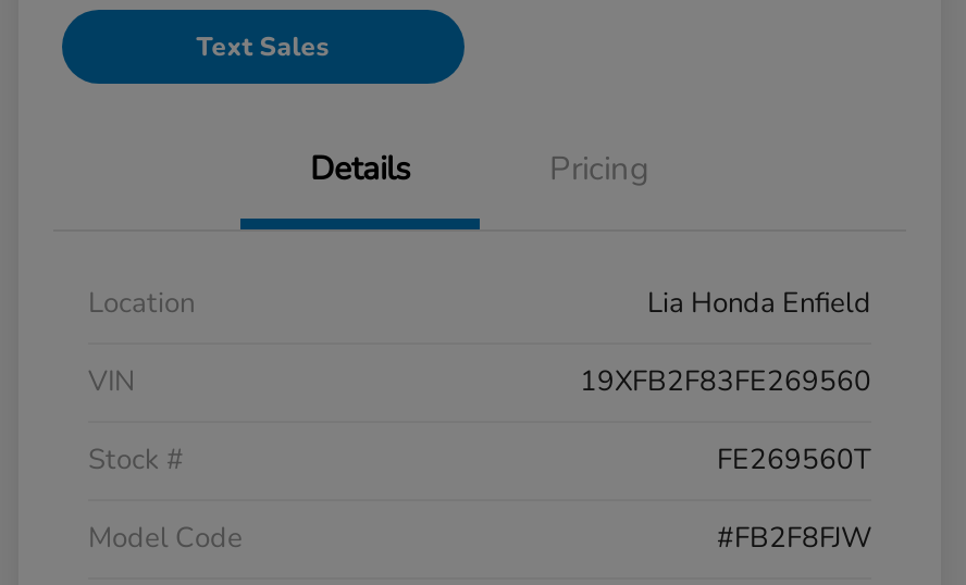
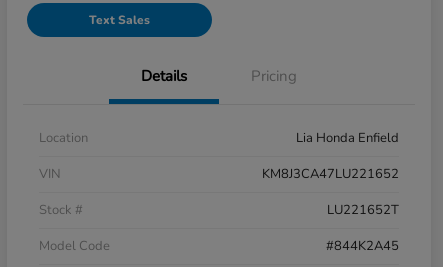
[580,363,871,402] 19XFB2F83FE269560 -> [262,165,399,183] KM8J3CA47LU221652
[717,441,871,480] FE269560T -> [327,201,399,219] LU221652T
[717,519,871,558] #FB2F8FJW -> [326,237,399,255] #844K2A45

